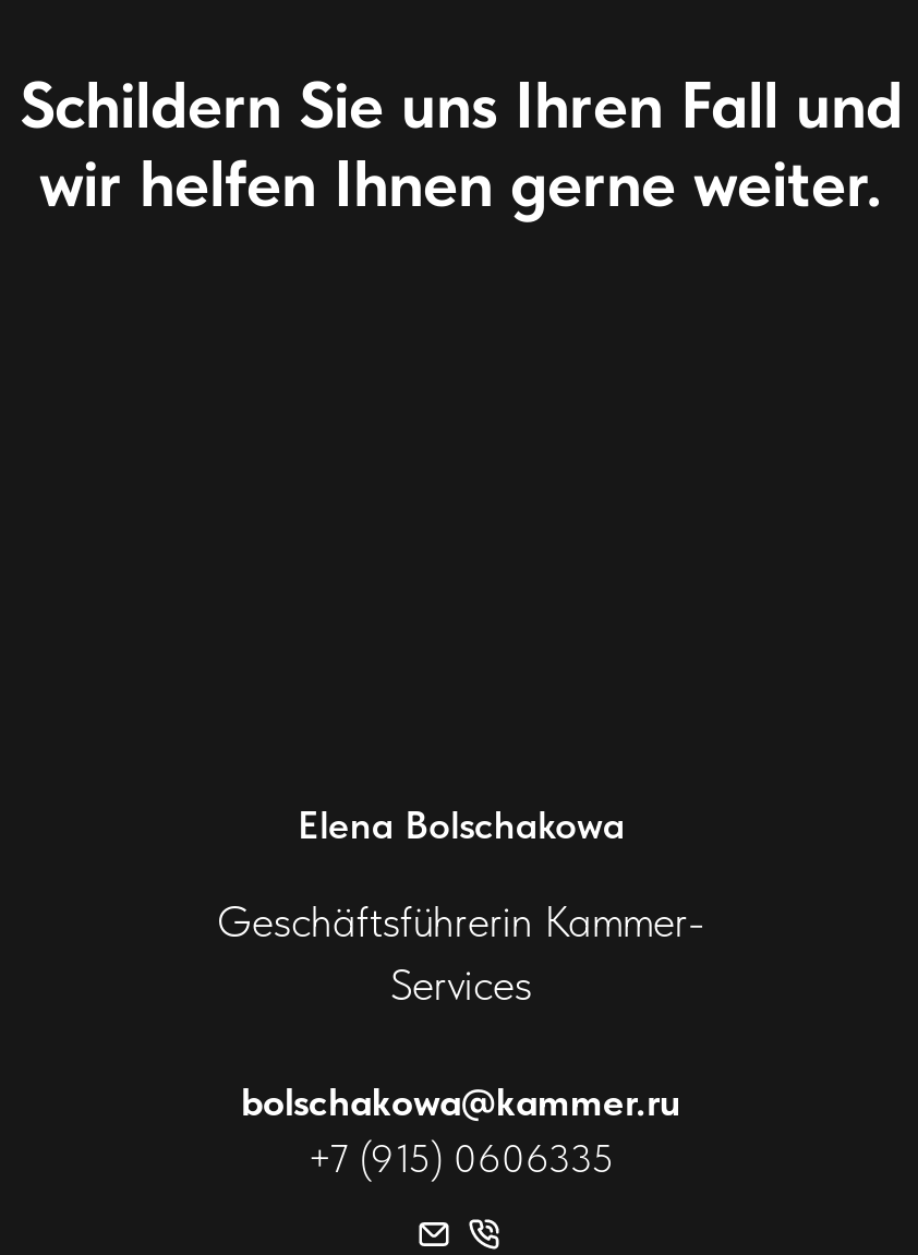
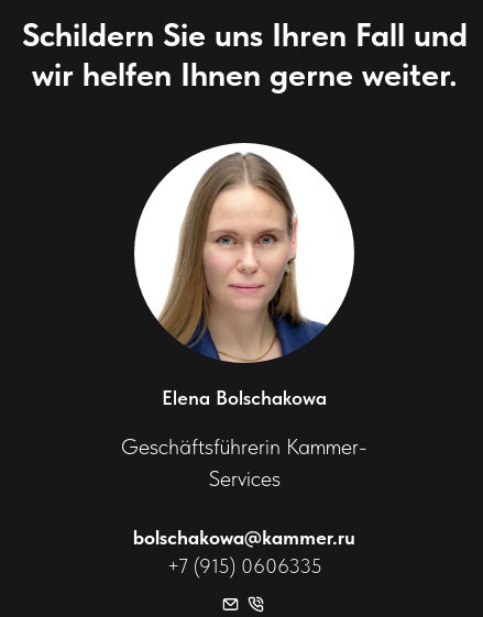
none -> [133,142,355,364] [image]

